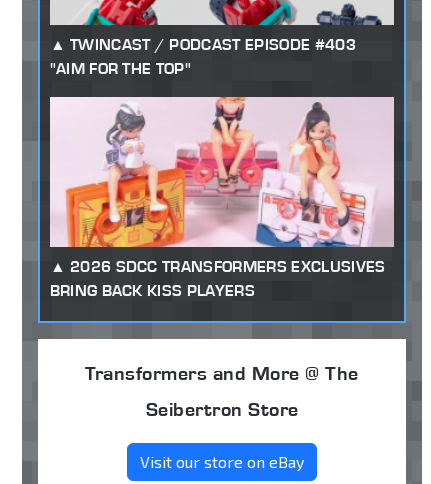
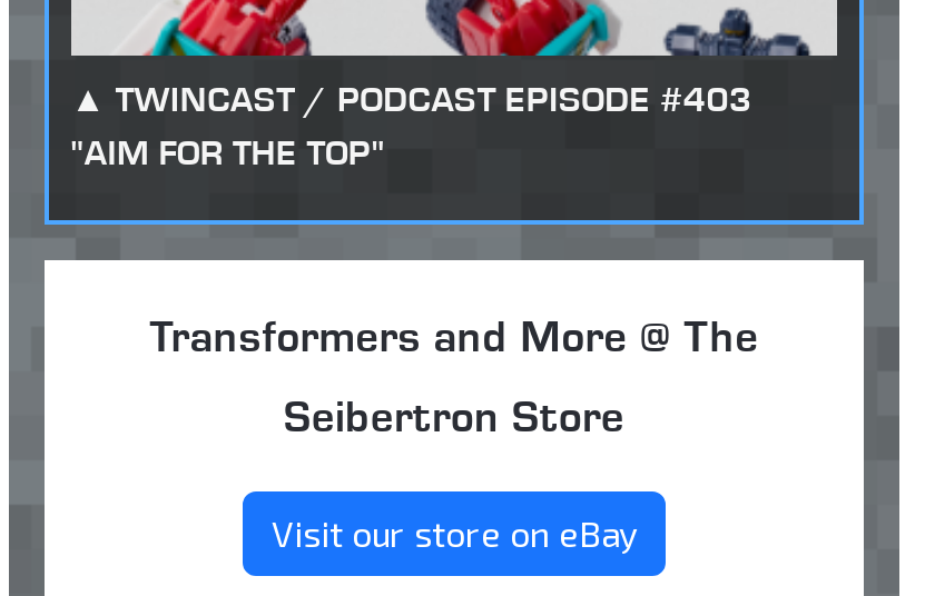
[50,96,394,300] [image] | 2026 SDCC TRANSFORMERS EXCLUSIVES | BRING BACK KISS PLAYERS -> none

